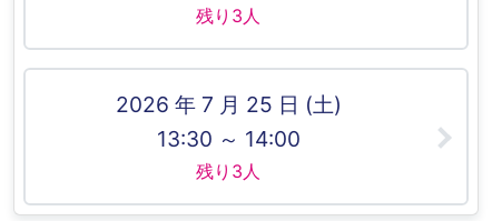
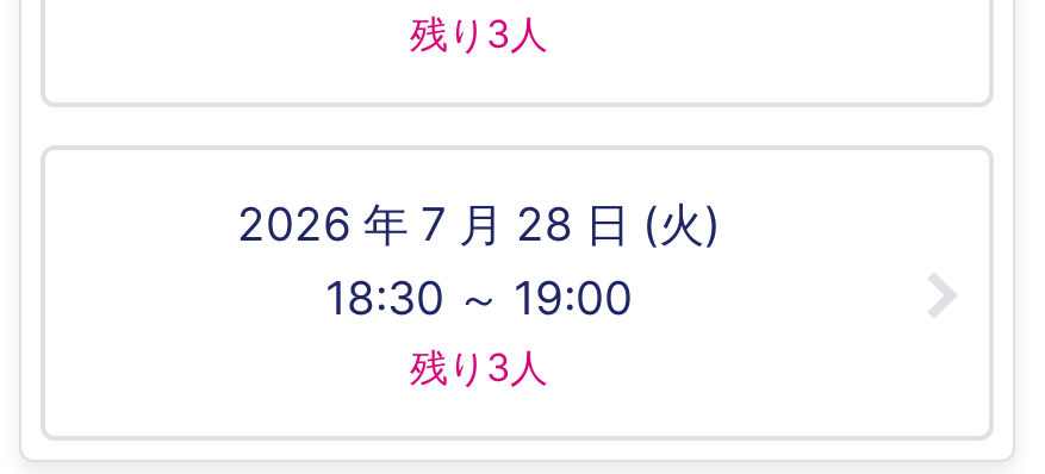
[115,91,341,117] 2026 年 7 月 25 日 (土) -> [237,194,721,252] 2026 年 7 月 28 日 (火)
[156,125,300,152] 13:30 ～ 14:00 -> [325,268,633,325] 18:30 ～ 19:00

